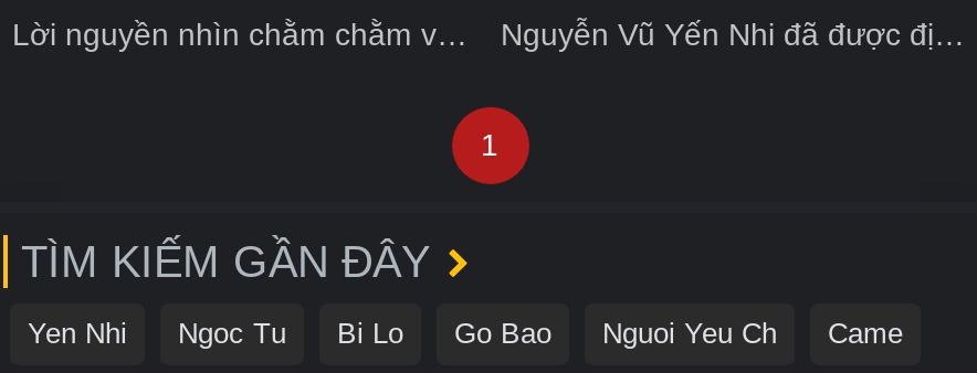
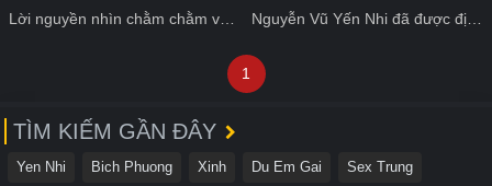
[178,316,903,349] Ngoc Tu | Bi Lo | Go Bao | Nguoi Yeu Ch | Came -> [91,158,413,175] Bich Phuong | Xinh | Du Em Gai | Sex Trung

